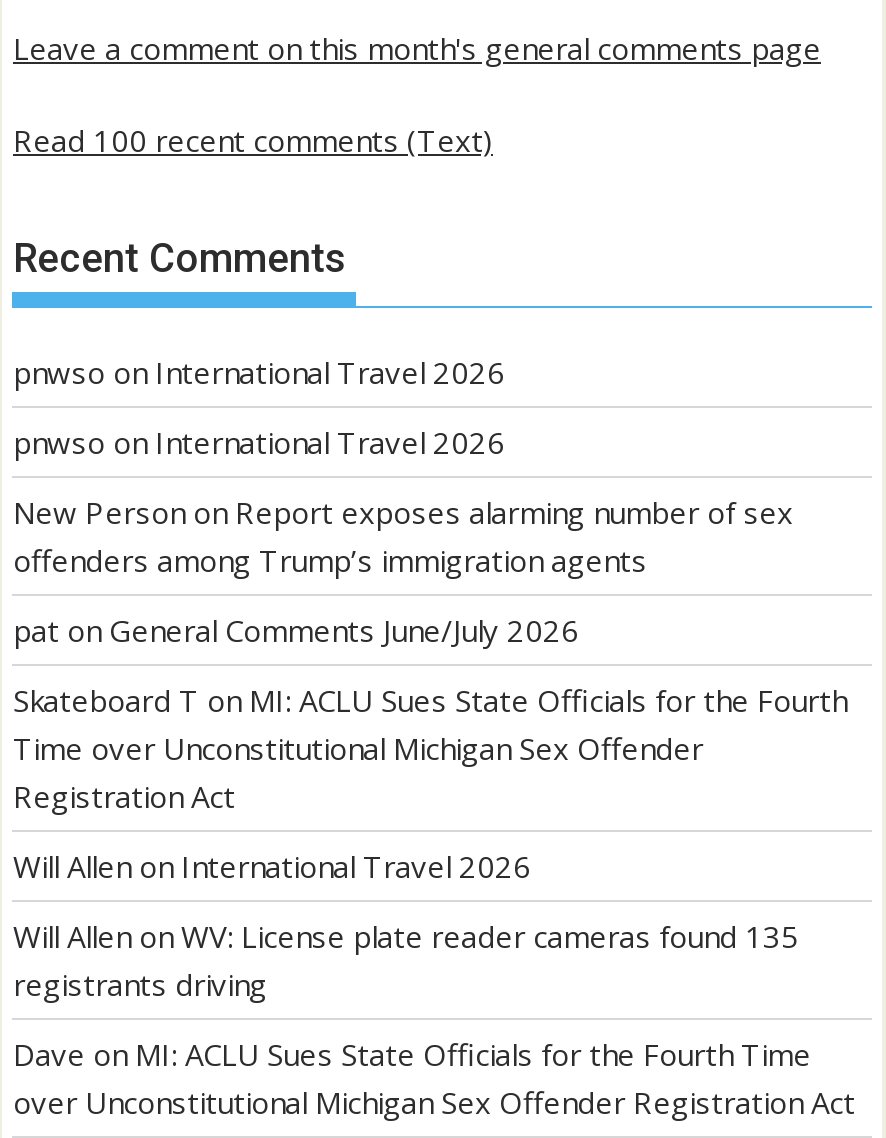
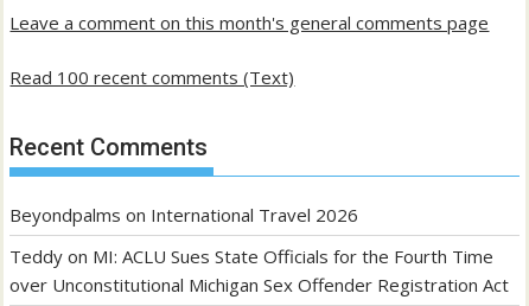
[13,351,847,1073] pnwso on International Travel 2026 | pnwso on International Travel 2026 | New Person on Report exposes alarming number of sex | offenders among Trump’s immigration agents | pat on General Comments June/July 2026 | Skateboard T on MI: ACLU Sues State Officials for the Fourth | Time over Unconstitutional Michigan Sex Offender | Registration Act | Will Allen on International Travel 2026 | Will Allen on WV: License plate reader cameras found 135 | registrants driving | Dave on MI: ACLU Sues State Officials for the Fourth Time -> [10,202,494,268] Beyondpalms on International Travel 2026 | Teddy on MI: ACLU Sues State Officials for the Fourth Time

